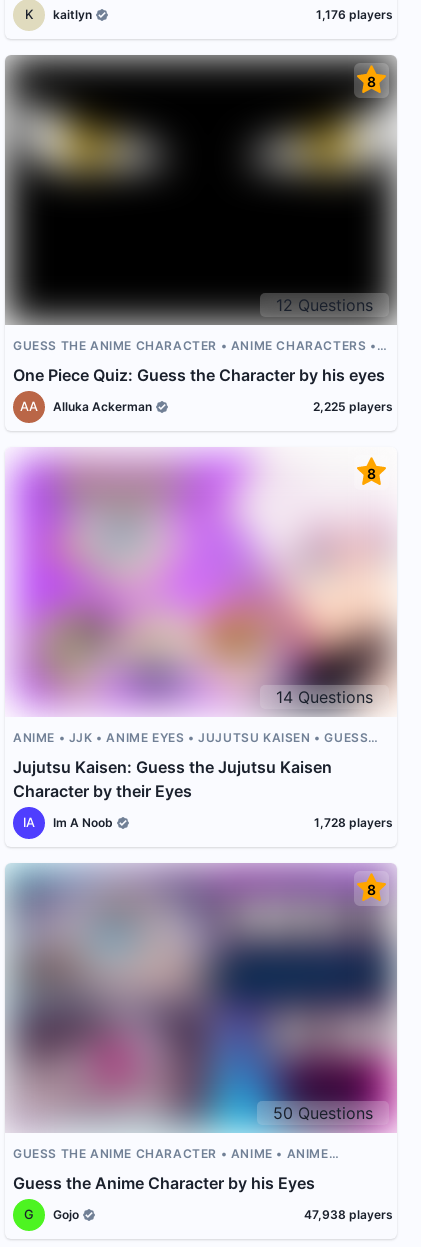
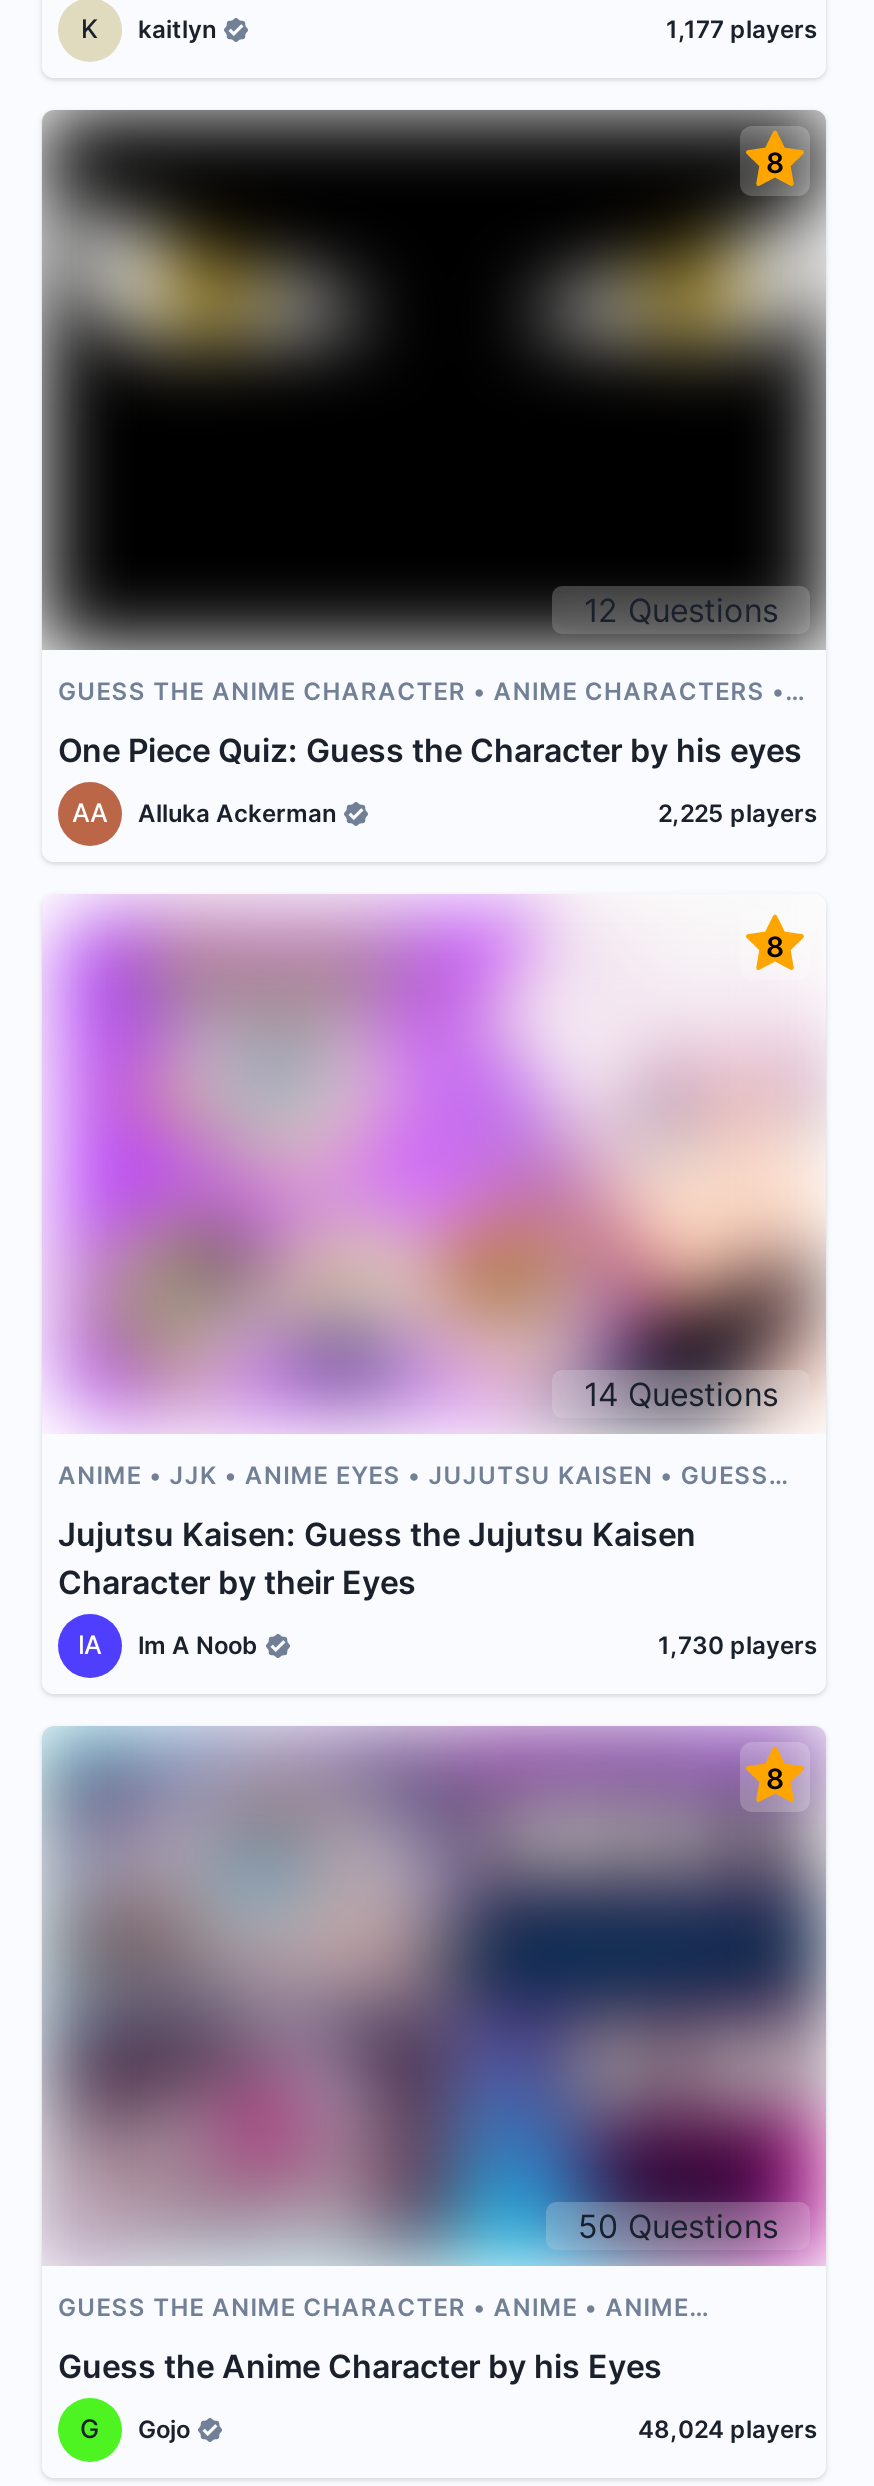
[316,7,393,22] 1,176 players -> [666,14,818,44] 1,177 players
[314,815,393,830] 1,728 players -> [658,1630,818,1660] 1,730 players
[304,1207,393,1222] 47,938 players -> [638,2414,818,2444] 48,024 players

